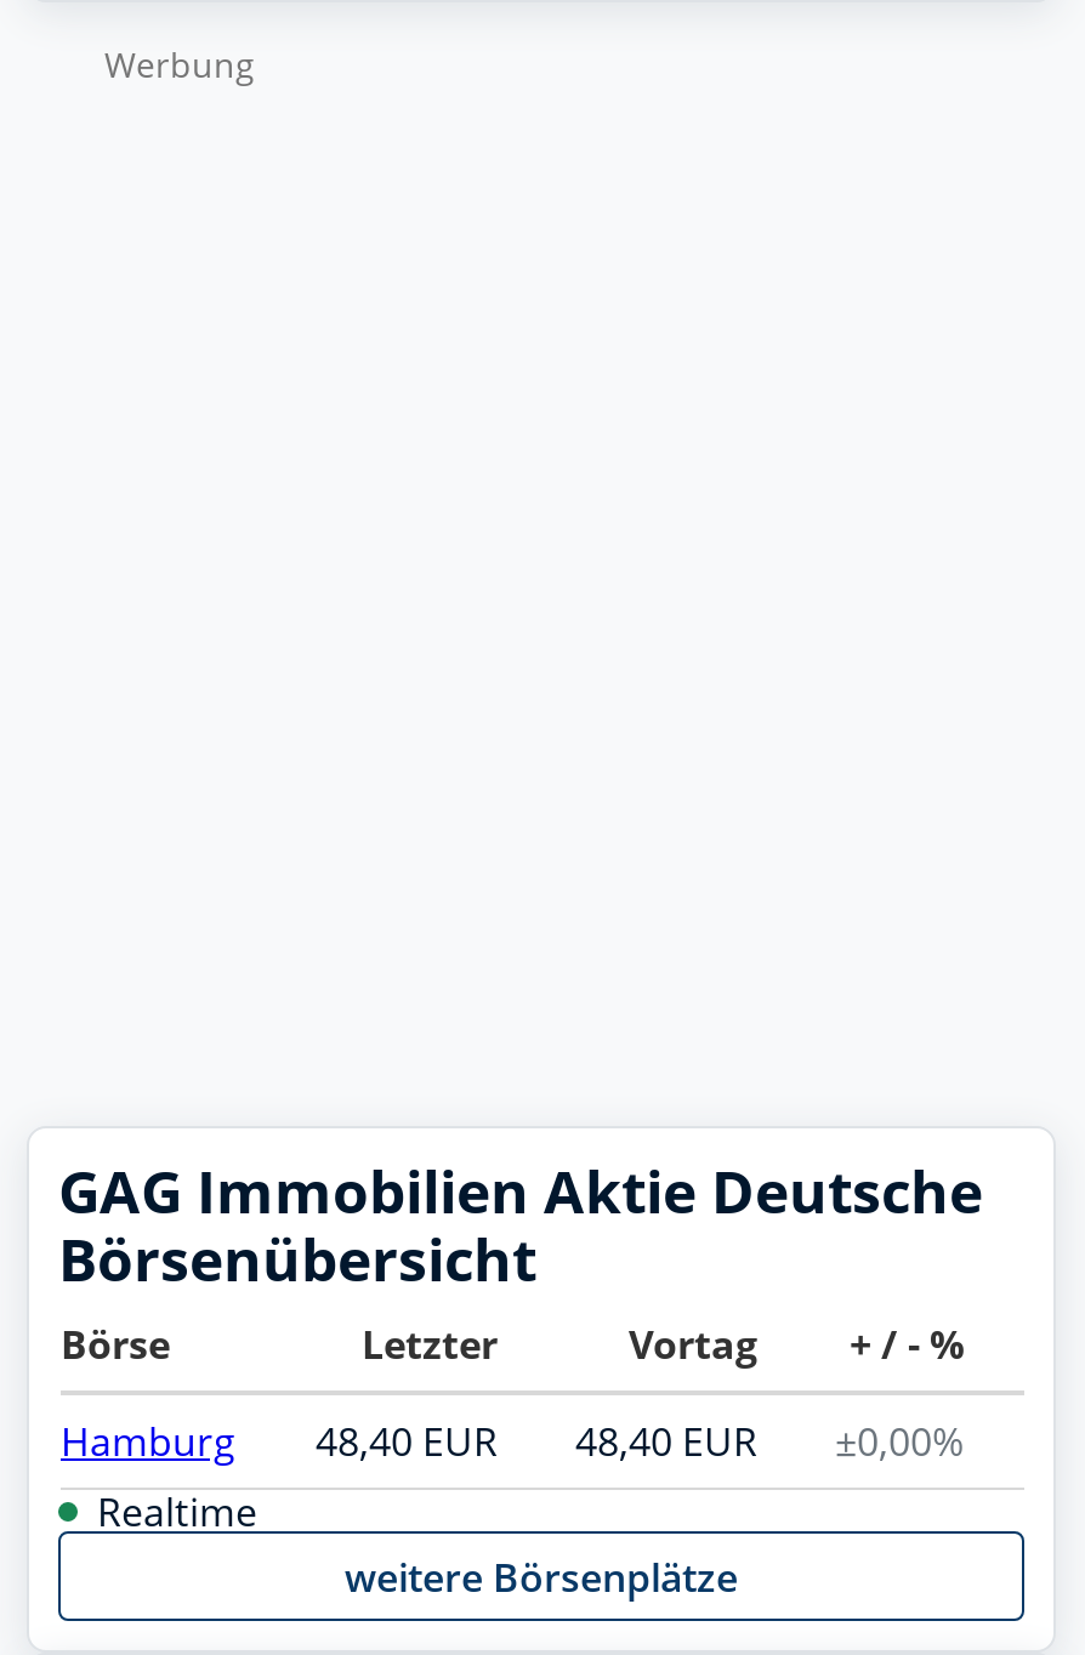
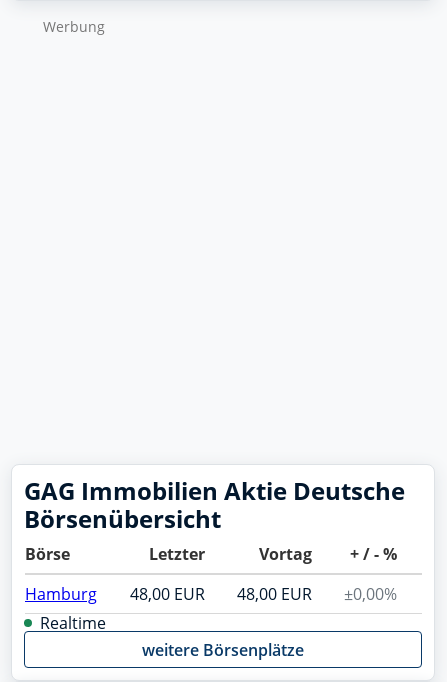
[316,1416,498,1469] 48,40 EUR -> [130,583,205,605] 48,00 EUR
[575,1416,757,1469] 48,40 EUR -> [237,583,312,605] 48,00 EUR

